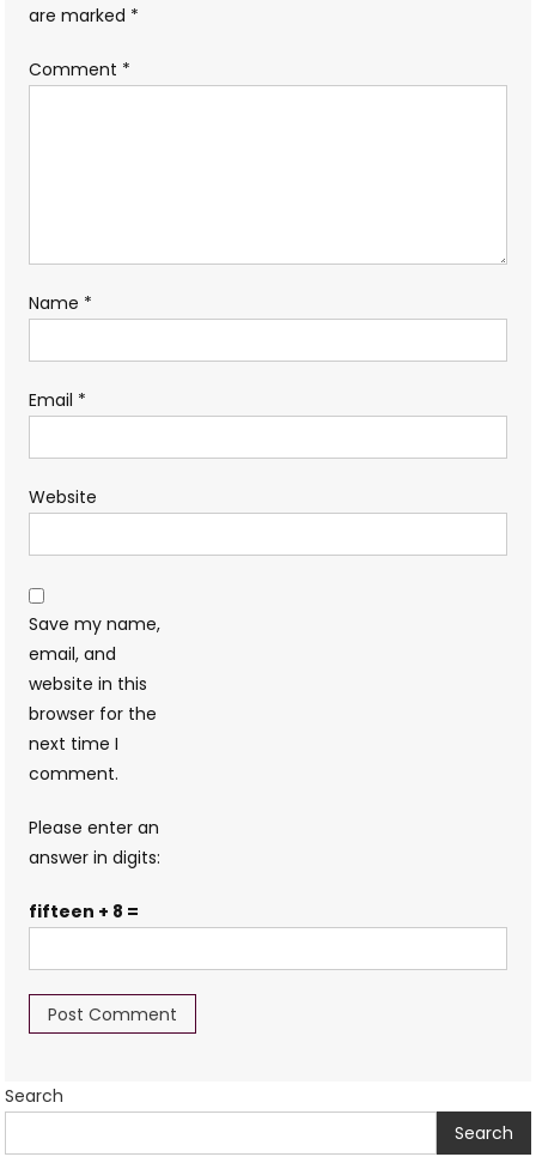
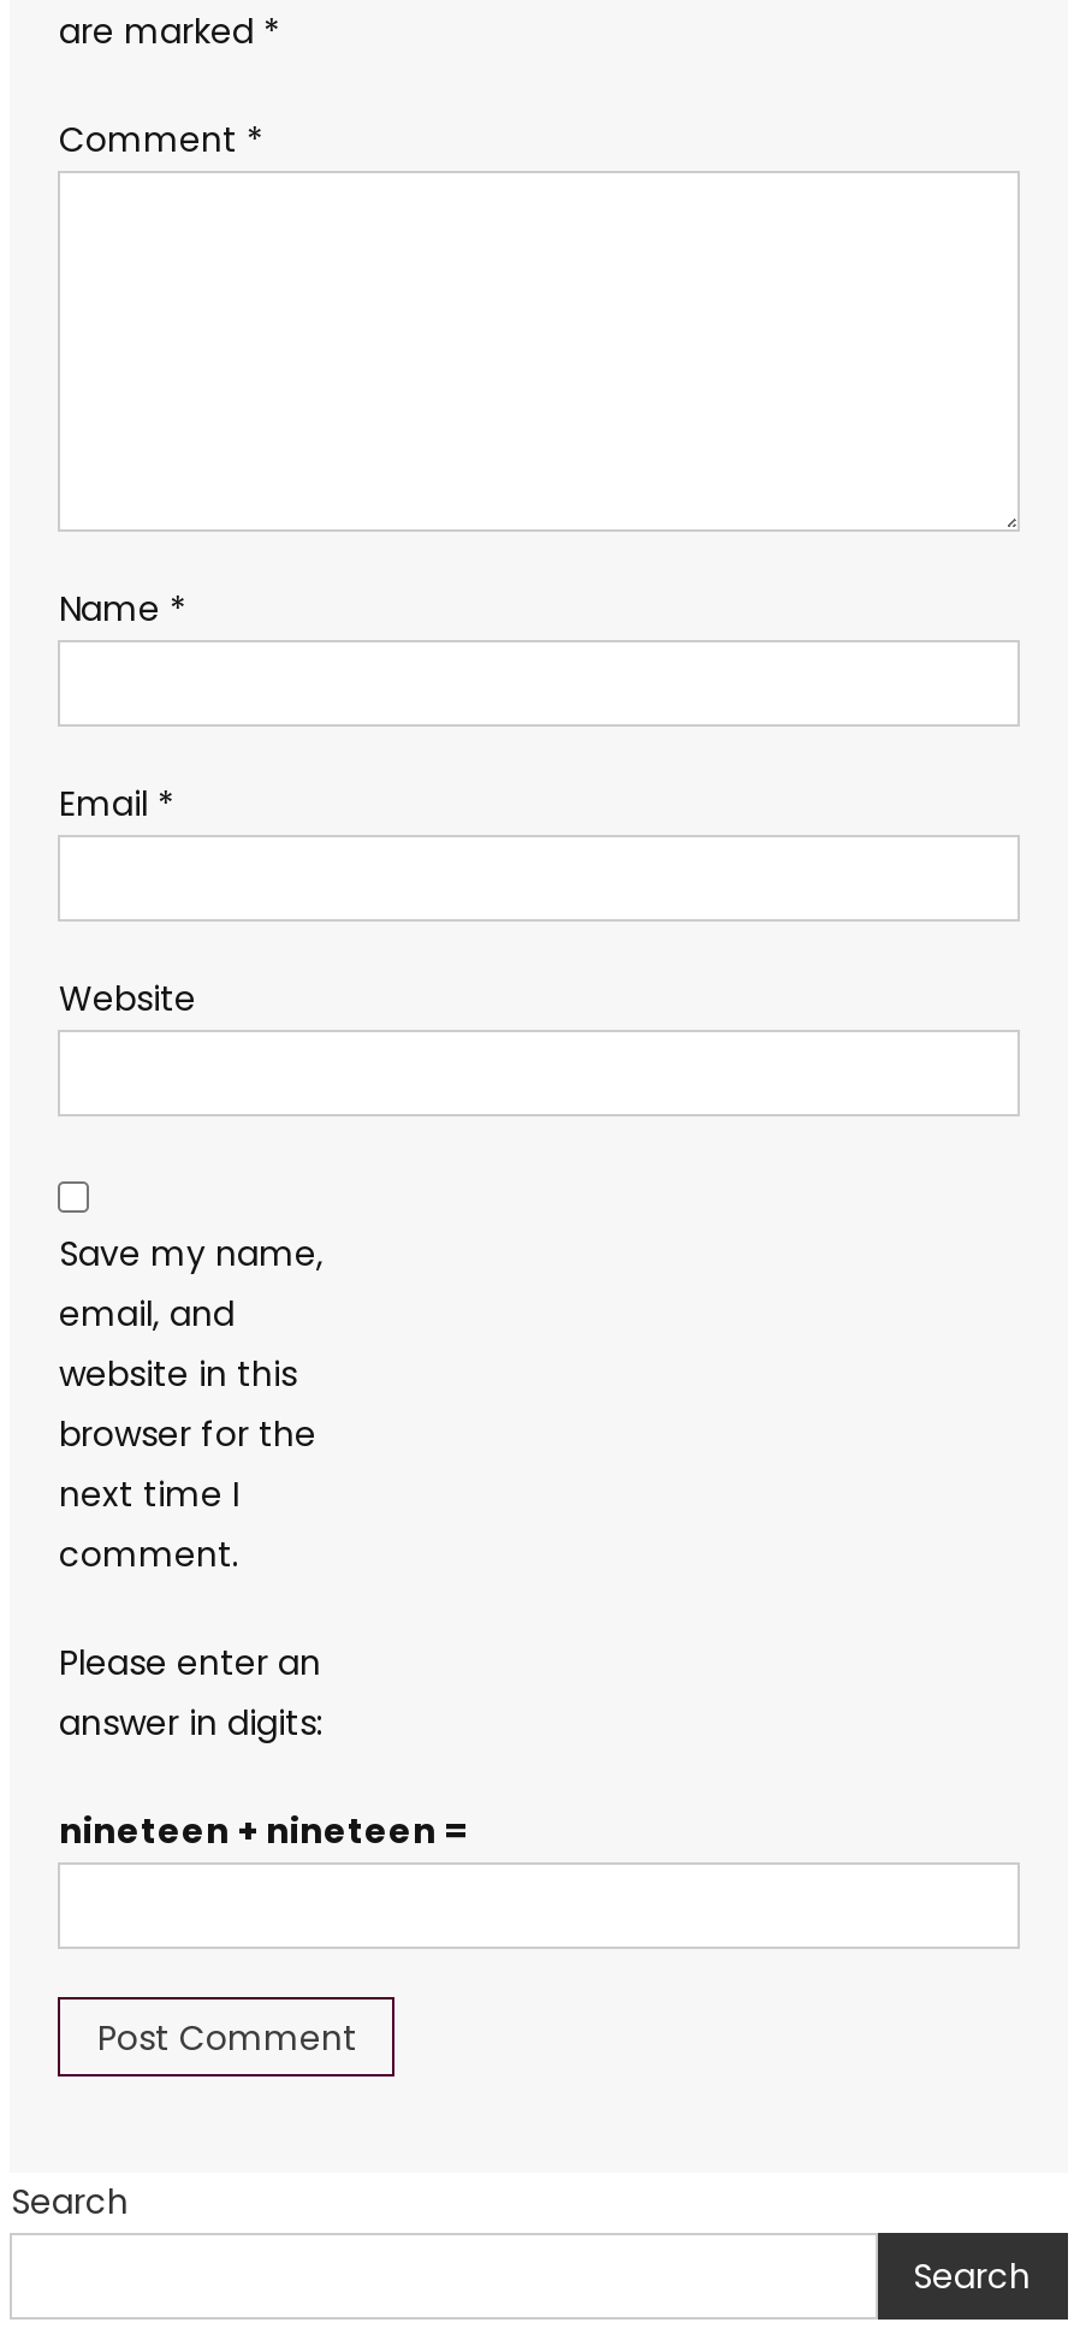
[29,900,139,924] fifteen + 8 = -> [59,1808,468,1856] nineteen + nineteen =

